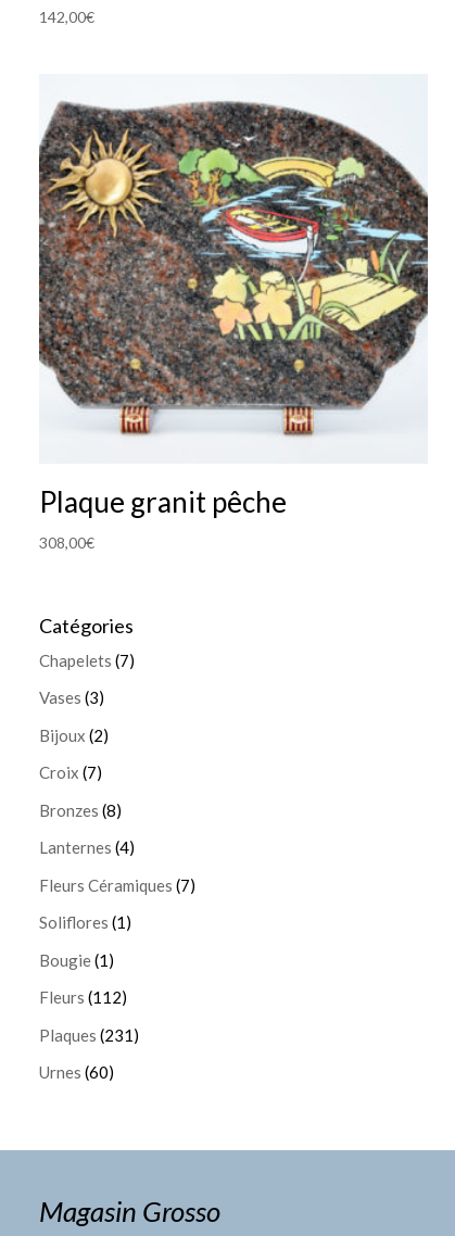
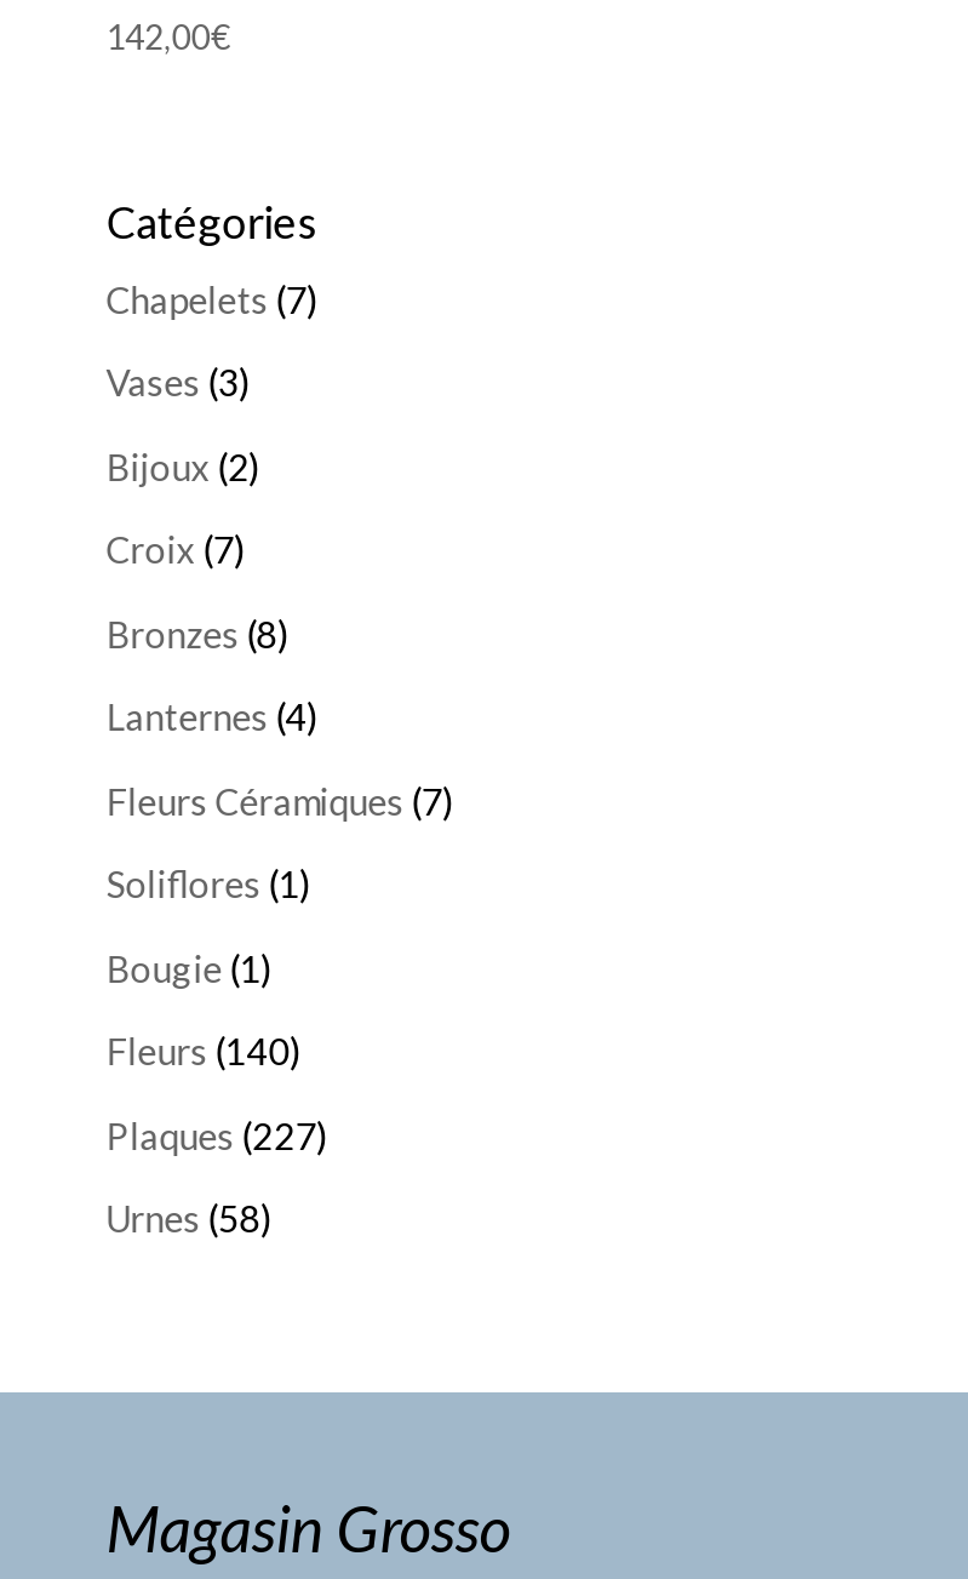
[38,100,429,439] [image] -> none
[39,484,286,551] Plaque granit pêche | 308,00€ -> none
[39,987,127,1007] Fleurs (112) -> [106,1029,302,1073] Fleurs (140)
[39,1025,139,1045] Plaques (231) -> [106,1113,329,1156] Plaques (227)
[39,1062,114,1082] Urnes (60) -> [106,1196,273,1240] Urnes (58)

